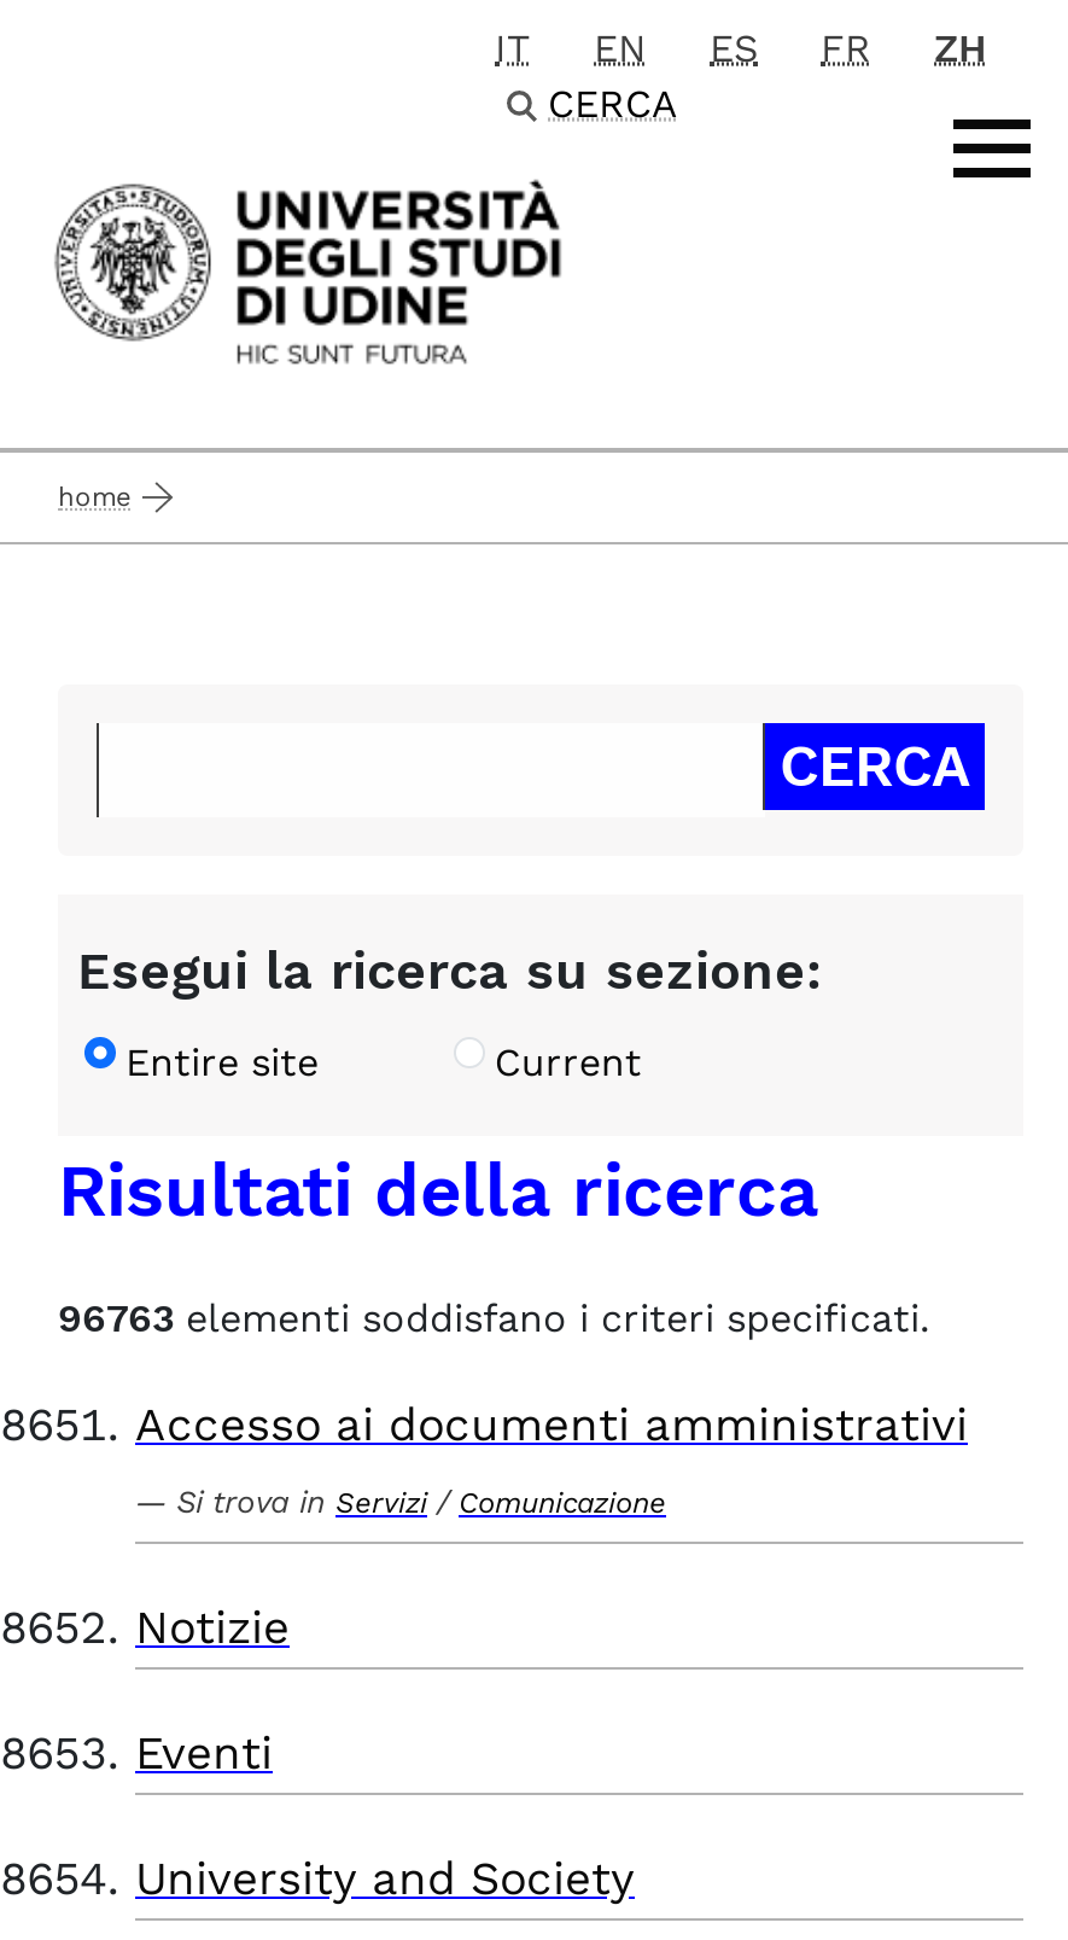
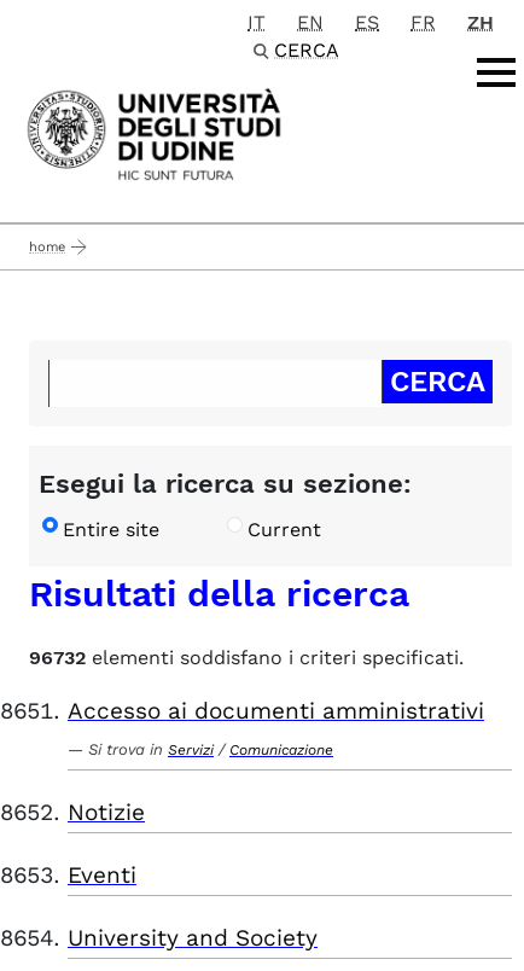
[58,1295,929,1341] 96763 elementi soddisfano i criteri specificati. -> [29,646,464,669] 96732 elementi soddisfano i criteri specificati.

